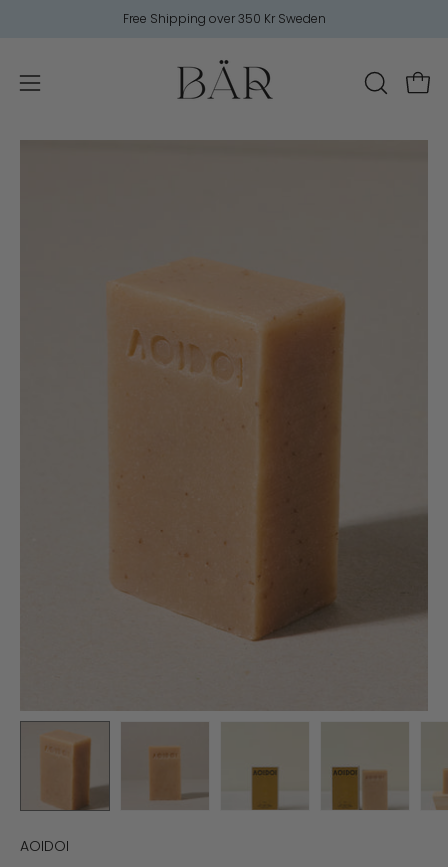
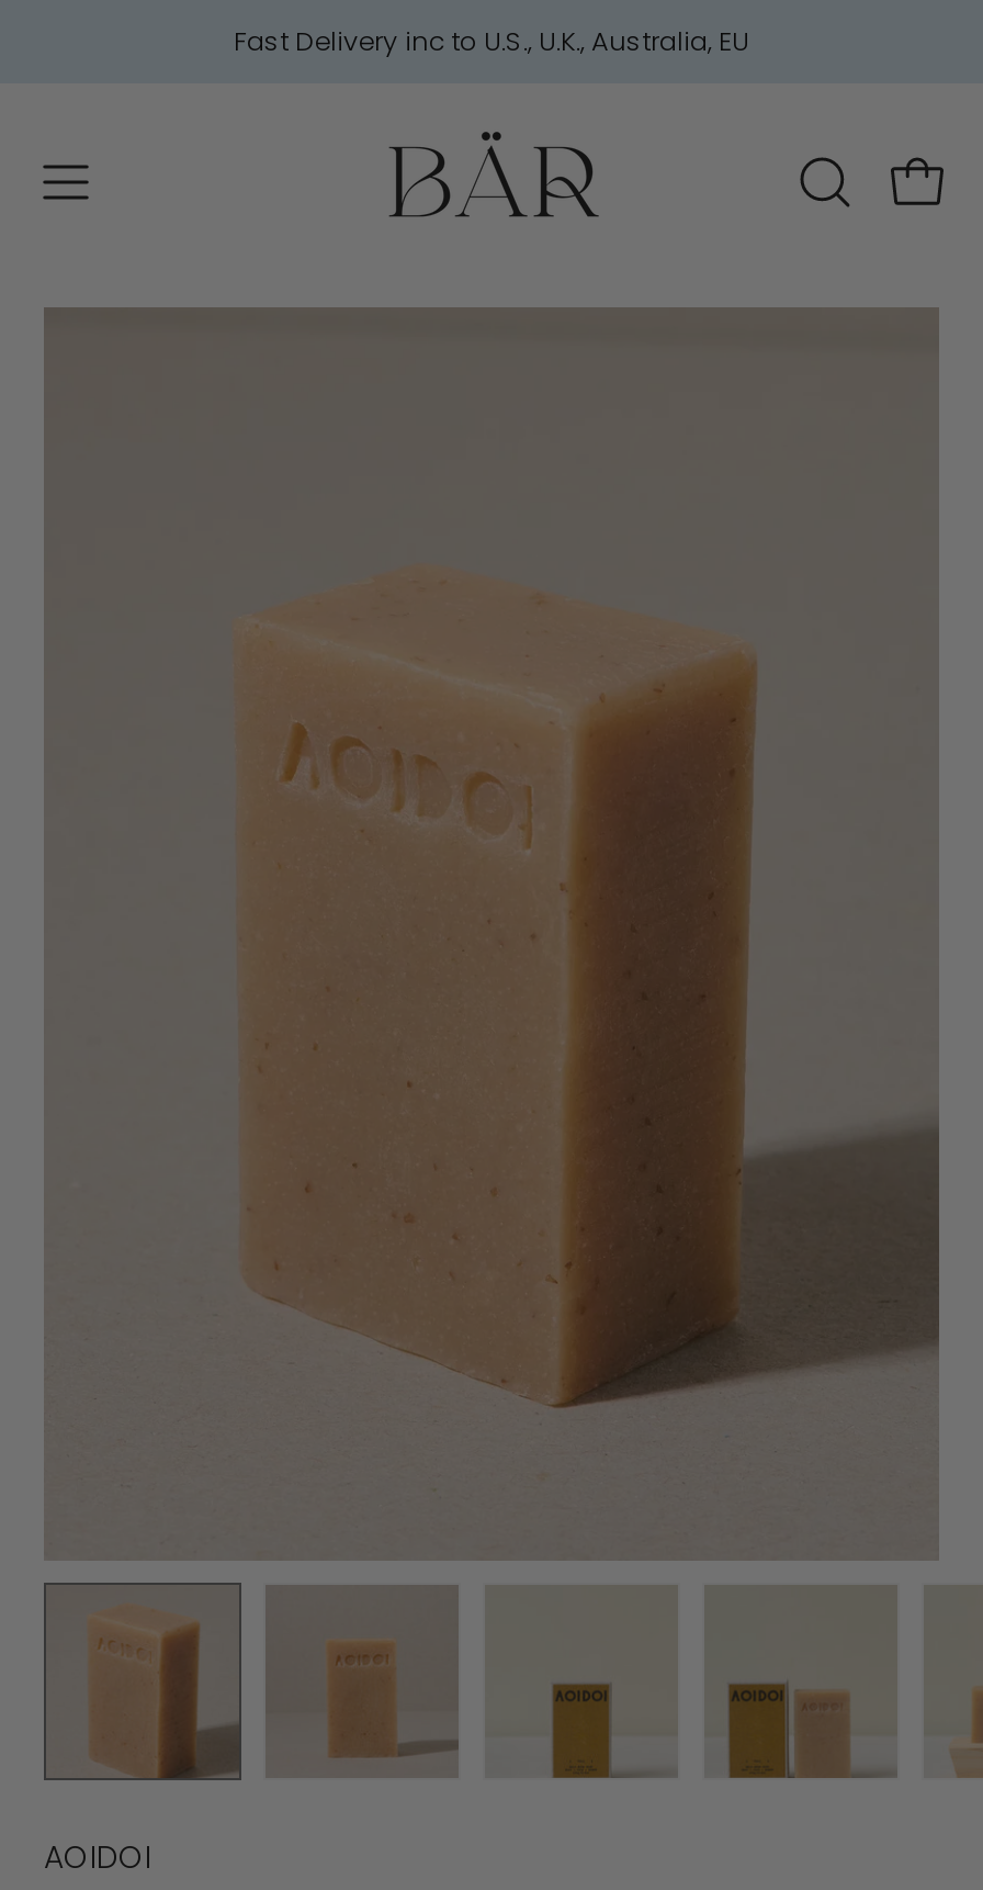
[122,10,325,27] Free Shipping over 350 Kr Sweden -> [234,22,749,59] Fast Delivery inc to U.S., U.K., Australia, EU

